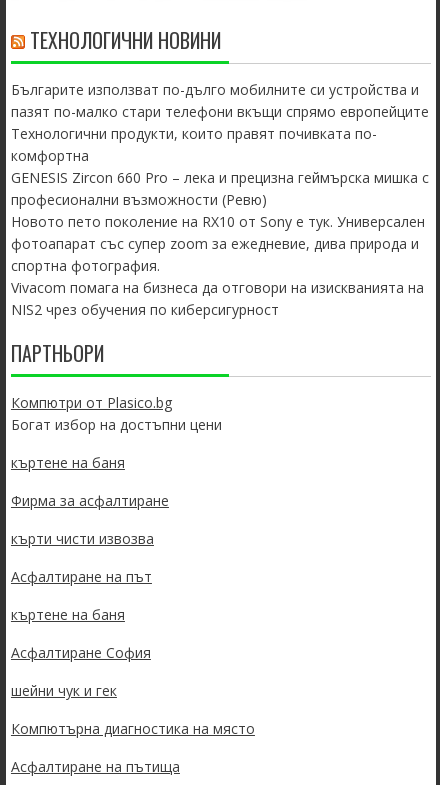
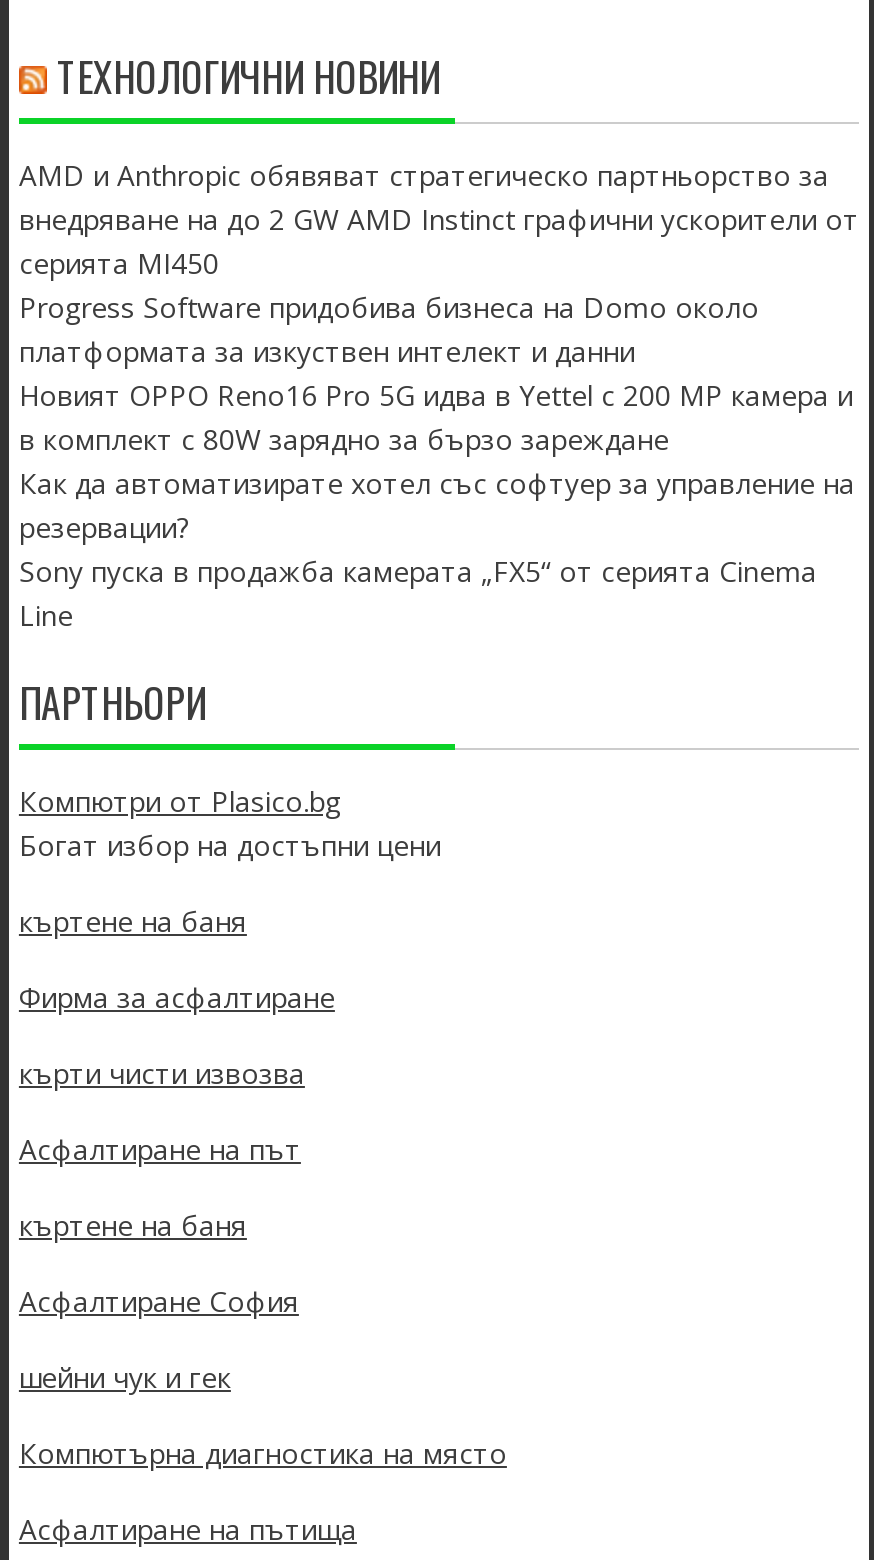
[11,80,429,319] Българите използват по-дълго мобилните си устройства и | пазят по-малко стари телефони вкъщи спрямо европейците | Технологични продукти, които правят почивката по- | комфортна | GENESIS Zircon 660 Pro – лека и прецизна геймърска мишка с | професионални възможности (Ревю) | Новото пето поколение на RX10 от Sony е тук. Универсален | фотоапарат със супер zoom за ежедневие, дива природа и | спортна фотография. | Vivacom помага на бизнеса да отговори на изискванията на | NIS2 чрез обучения по киберсигурност -> [19,156,859,634] AMD и Anthropic обявяват стратегическо партньорство за | внедряване на до 2 GW AMD Instinct графични ускорители от | серията MI450 | Progress Software придобива бизнеса на Domo около | платформата за изкуствен интелект и данни | Новият OPPO Reno16 Pro 5G идва в Yettel с 200 MP камера и | в комплект с 80W зарядно за бързо зареждане | Как да автоматизирате хотел със софтуер за управление на | резервации? | Sony пуска в продажба камерата „FX5“ от серията Cinema | Line

